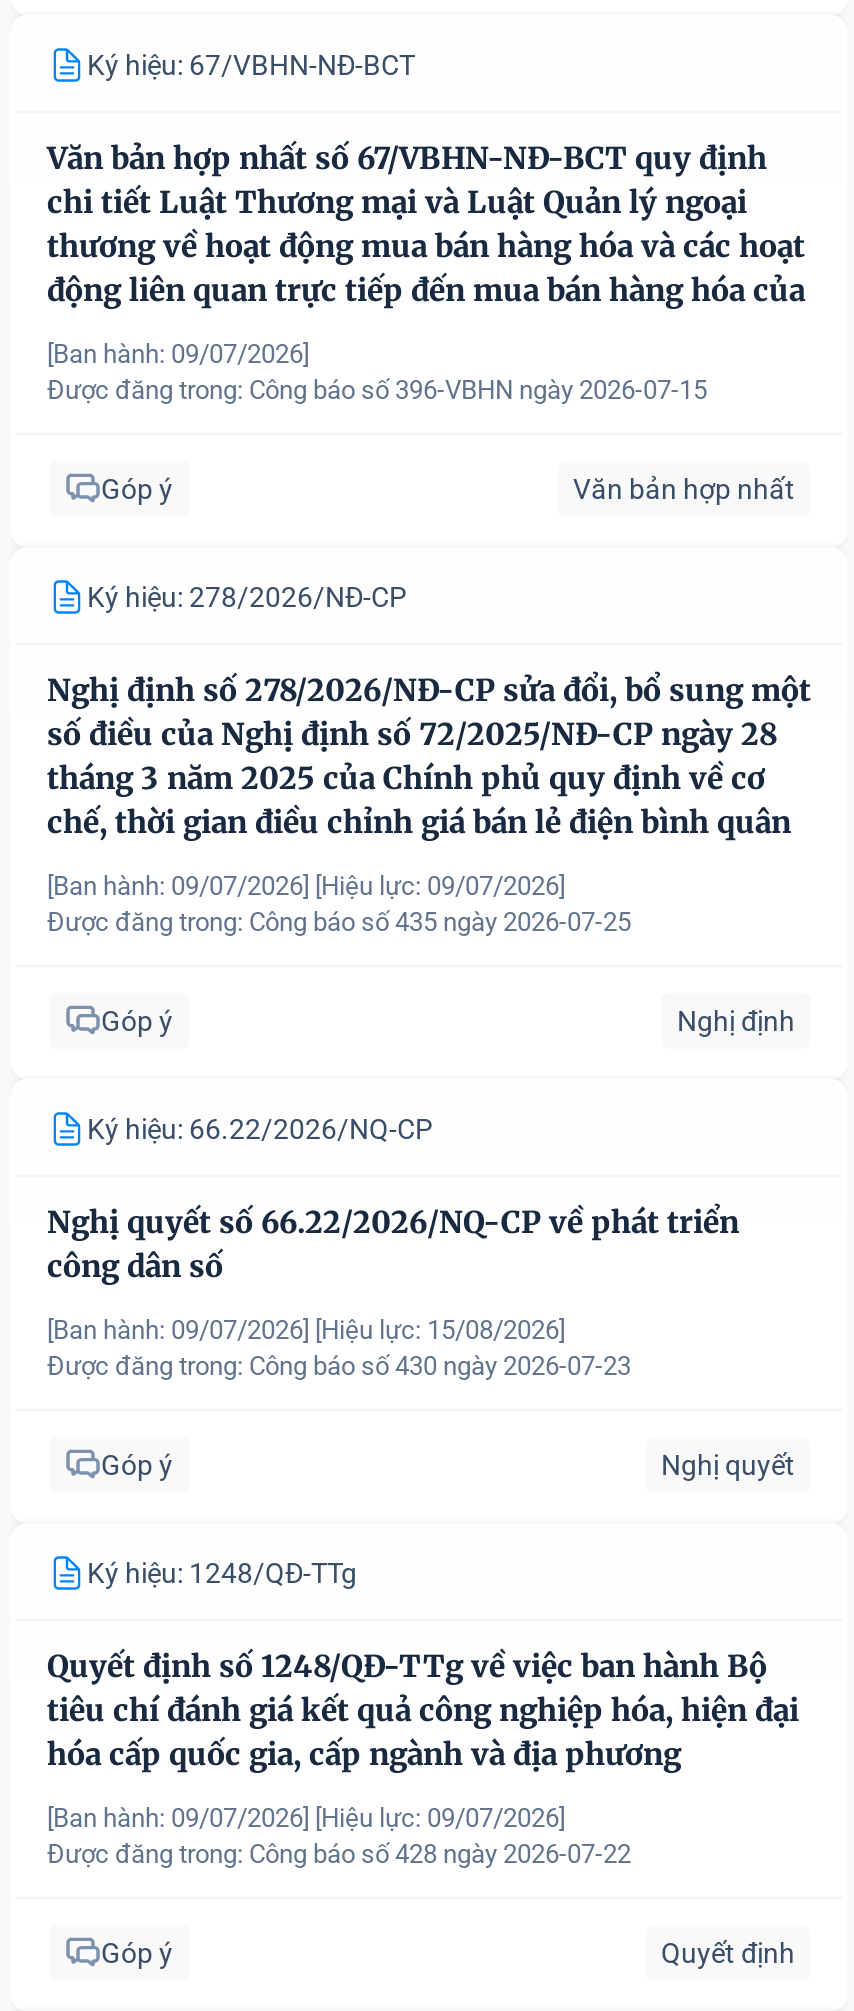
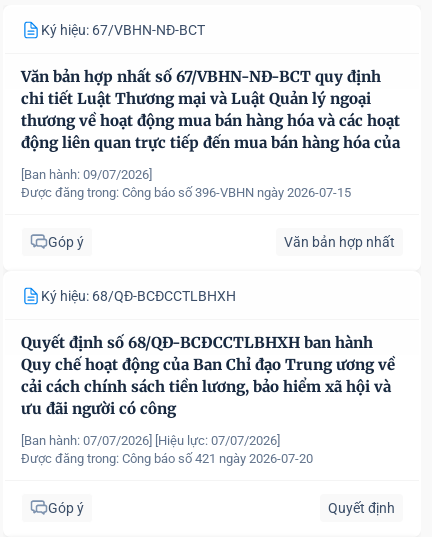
[47,581,811,1869] Ký hiệu: 278/2026/NĐ-CP | Nghị định số 278/2026/NĐ-CP sửa đổi, bổ sung một | số điều của Nghị định số 72/2025/NĐ-CP ngày 28 | tháng 3 năm 2025 của Chính phủ quy định về cơ | chế, thời gian điều chỉnh giá bán lẻ điện bình quân | [Ban hành: 09/07/2026] [Hiệu lực: 09/07/2026] | Được đăng trong: Công báo số 435 ngày 2026-07-25 | Góp ý | Nghị định | Ký hiệu: 66.22/2026/NQ-CP | Nghị quyết số 66.22/2026/NQ-CP về phát triển | công dân số | [Ban hành: 09/07/2026] [Hiệu lực: 15/08/2026] | Được đăng trong: Công báo số 430 ngày 2026-07-23 | Góp ý | Nghị quyết | Ký hiệu: 1248/QĐ-TTg | Quyết định số 1248/QĐ-TTg về việc ban hành Bộ | tiêu chí đánh giá kết quả công nghiệp hóa, hiện đại | hóa cấp quốc gia, cấp ngành và địa phương | [Ban hành: 09/07/2026] [Hiệu lực: 09/07/2026] | Được đăng trong: Công báo số 428 ngày 2026-07-22 -> [21,288,395,466] Ký hiệu: 68/QĐ-BCĐCCTLBHXH | Quyết định số 68/QĐ-BCĐCCTLBHXH ban hành | Quy chế hoạt động của Ban Chỉ đạo Trung ương về | cải cách chính sách tiền lương, bảo hiểm xã hội và | ưu đãi người có công | [Ban hành: 07/07/2026] [Hiệu lực: 07/07/2026] | Được đăng trong: Công báo số 421 ngày 2026-07-20

